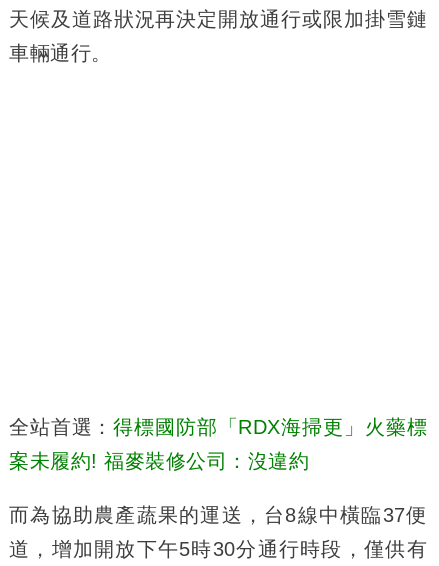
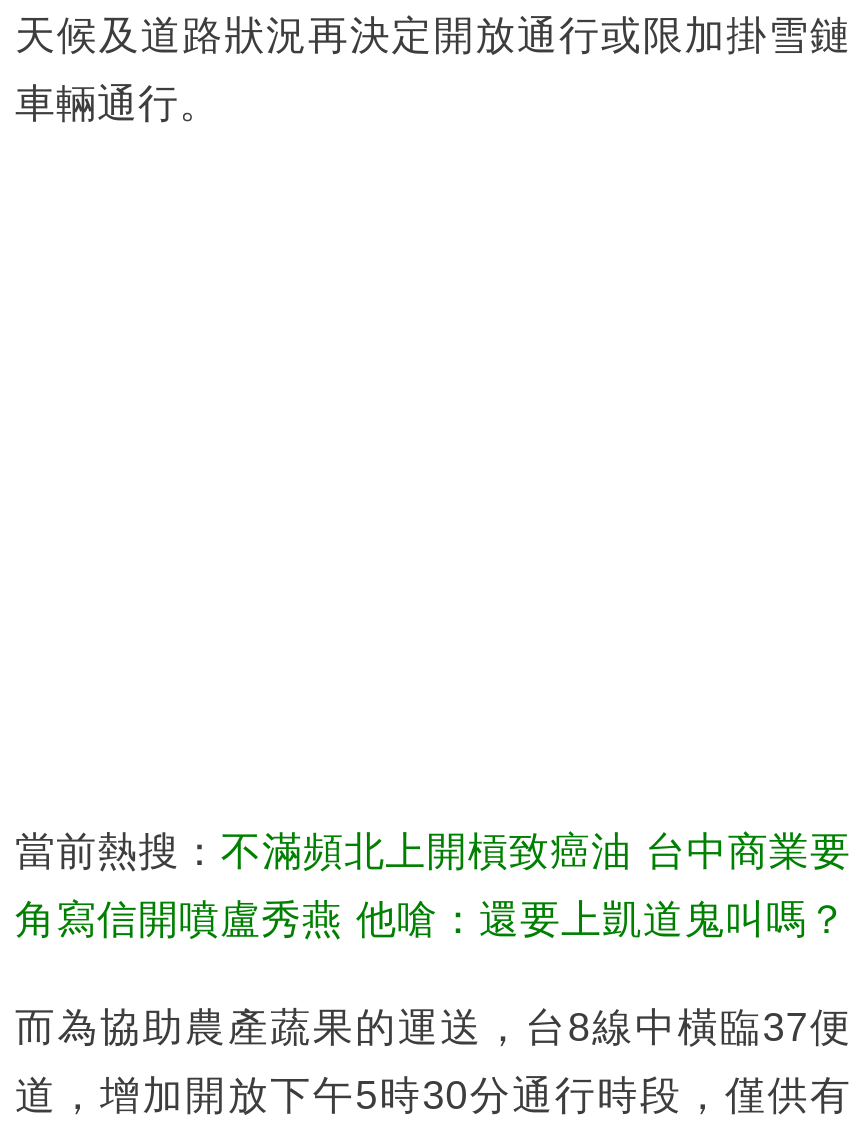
[9,416,427,438] 全站首選：得標國防部「RDX海掃更」火藥標 -> [15,828,851,872] 當前熱搜：不滿頻北上開槓致癌油 台中商業要
[9,450,309,472] 案未履約! 福麥裝修公司：沒違約 -> [15,896,848,940] 角寫信開噴盧秀燕 他嗆：還要上凱道鬼叫嗎？

